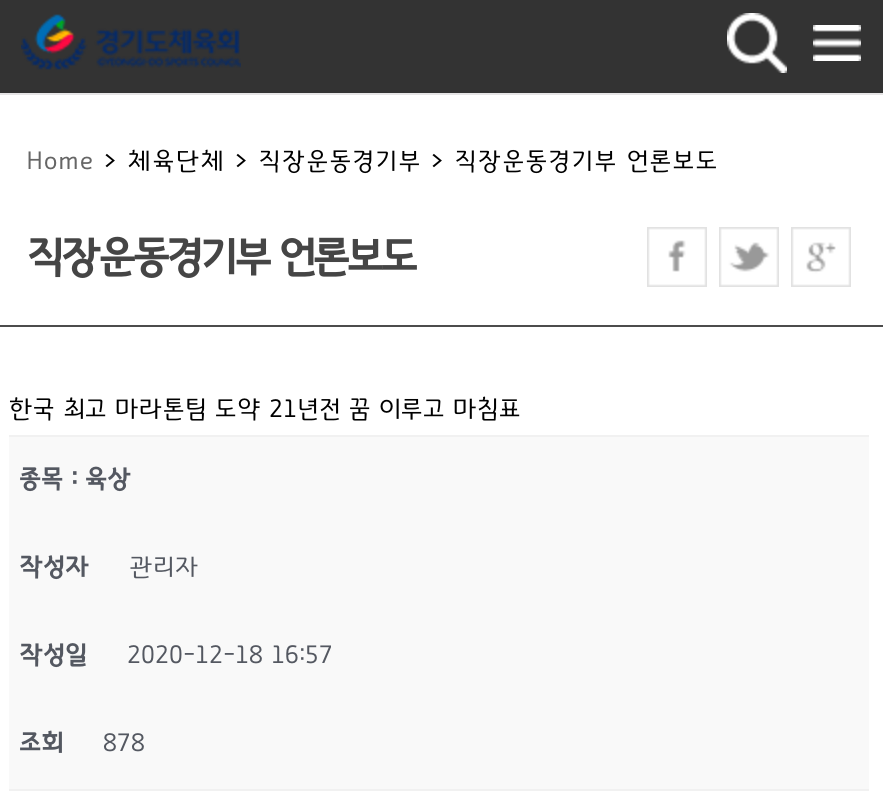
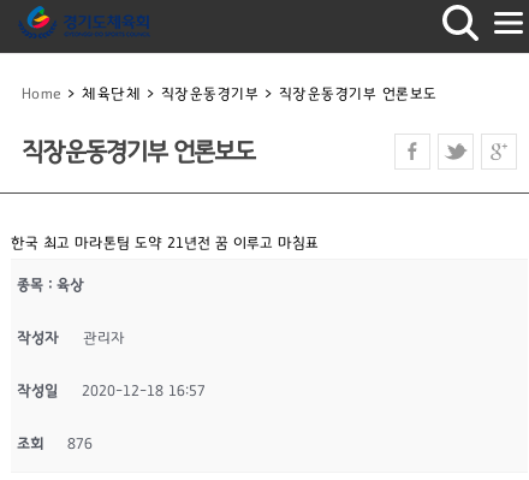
[19,731,145,757] 조회 878 -> [17,437,93,452] 조회 876

